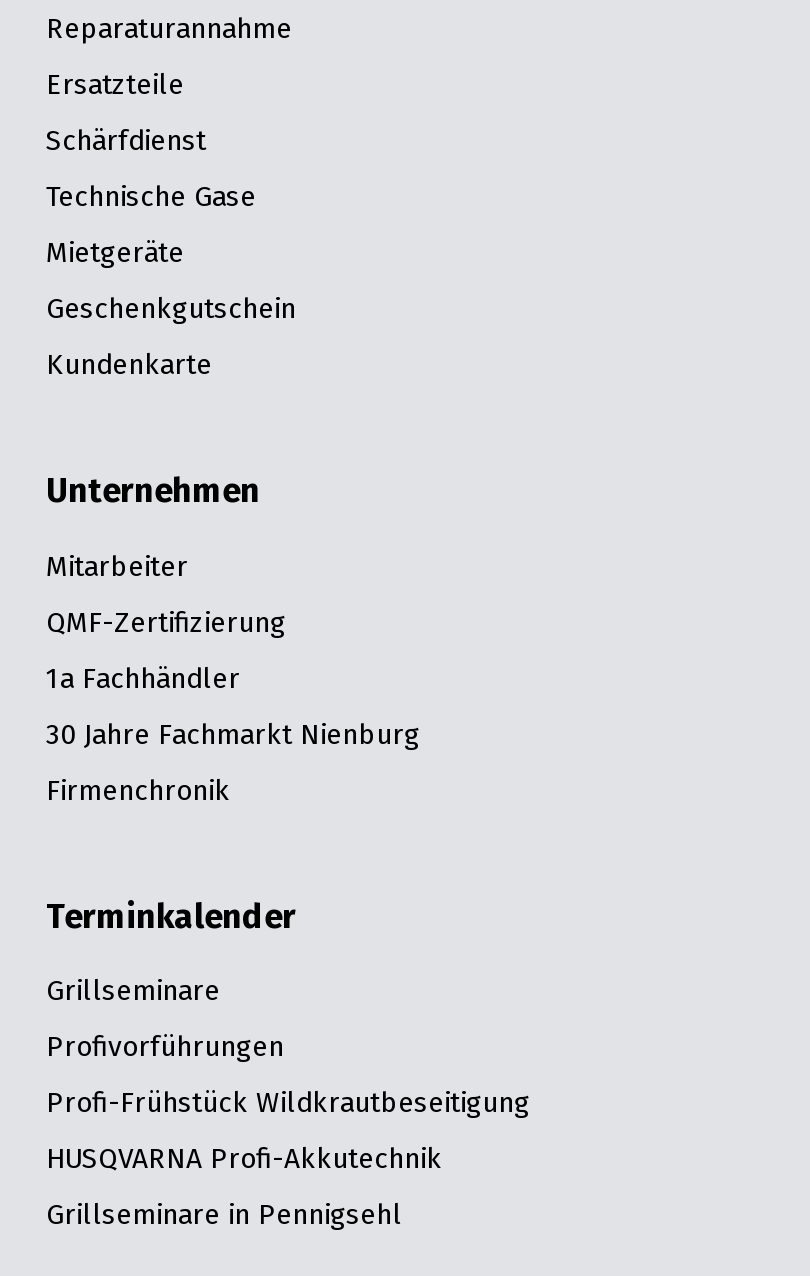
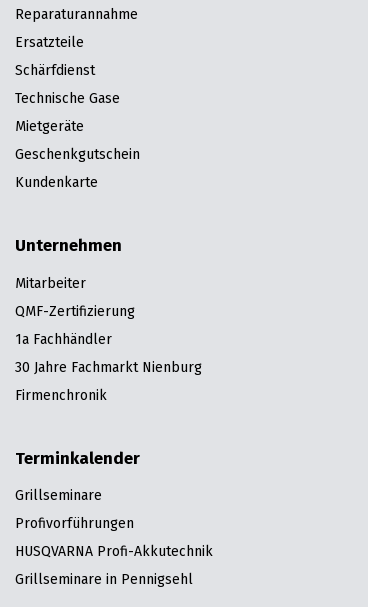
[46,1083,530,1123] Profi-Frühstück Wildkrautbeseitigung -> none

